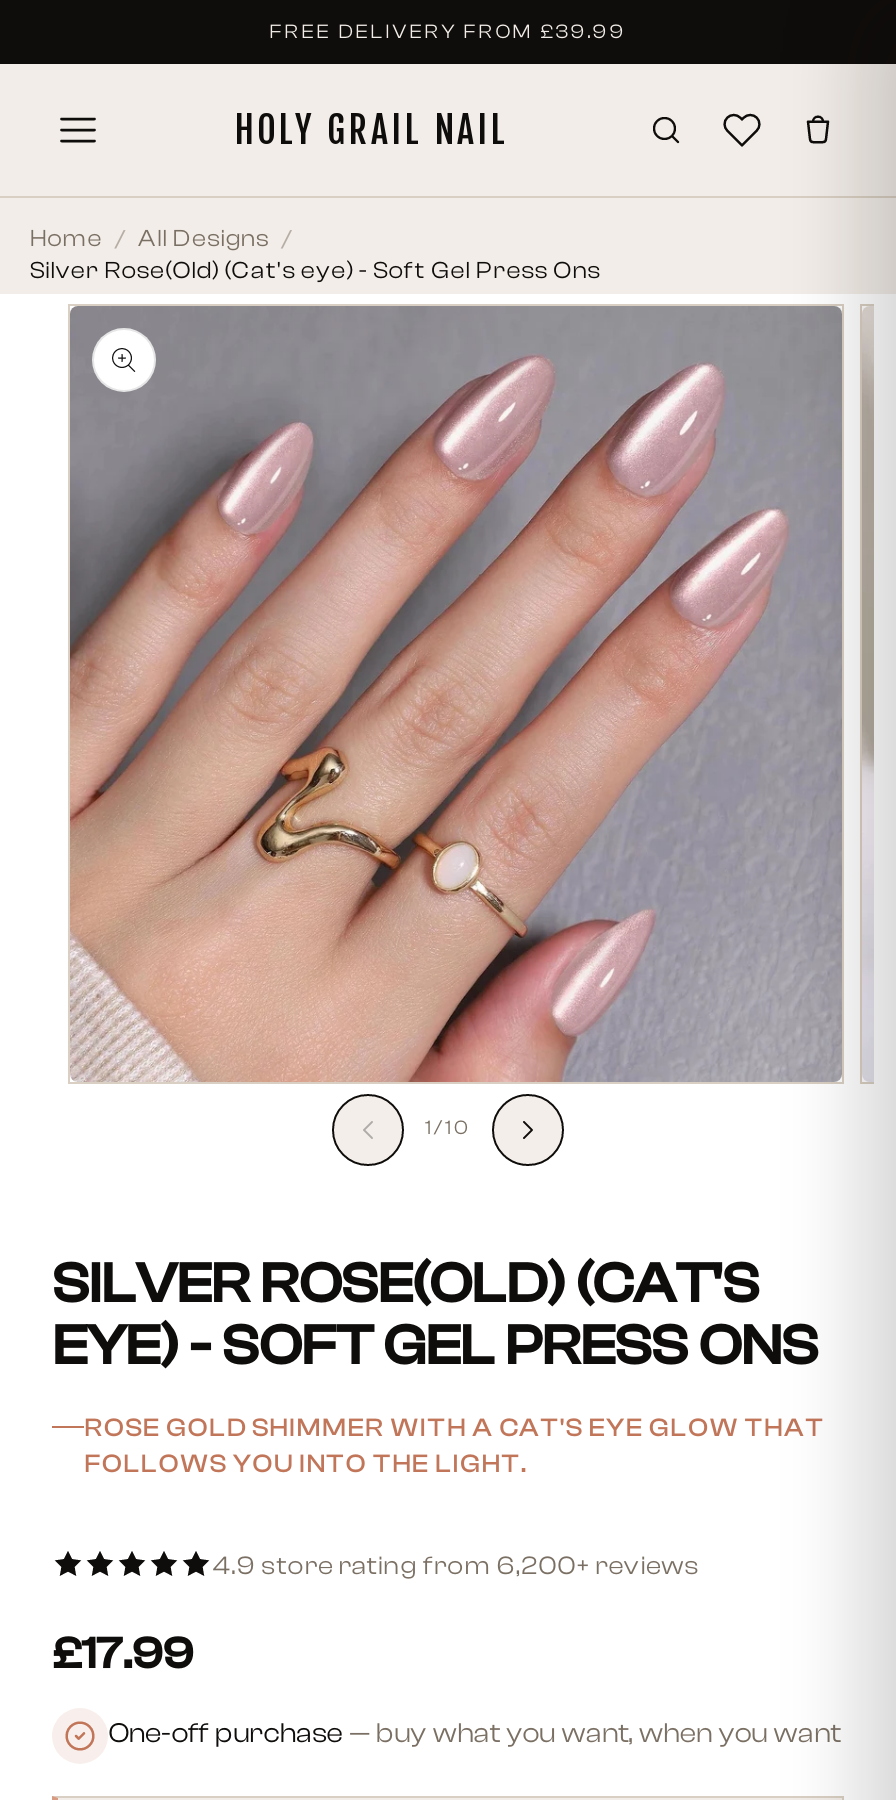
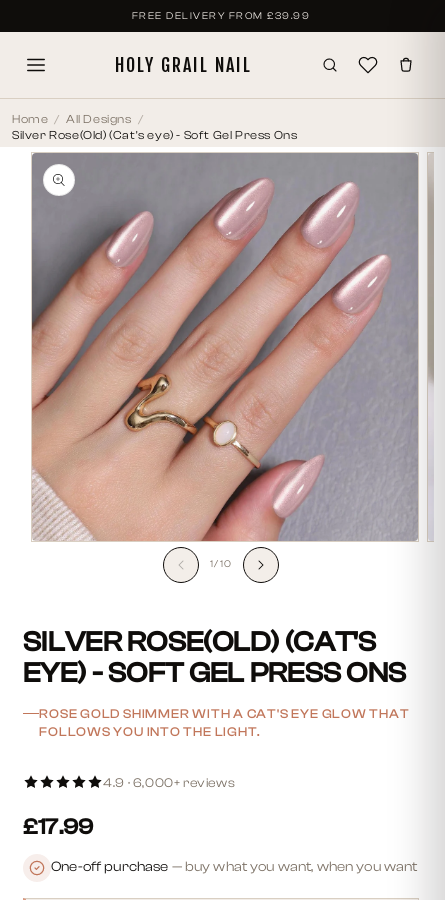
[212,1549,700,1579] 4.9 store rating from 6,200+ reviews -> [103,775,235,790] 4.9 · 6,000+ reviews

